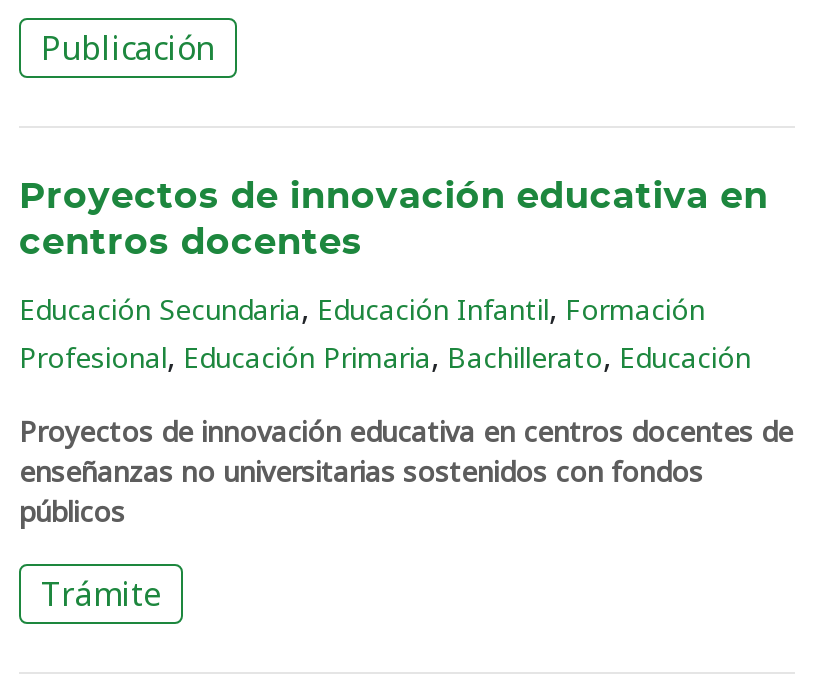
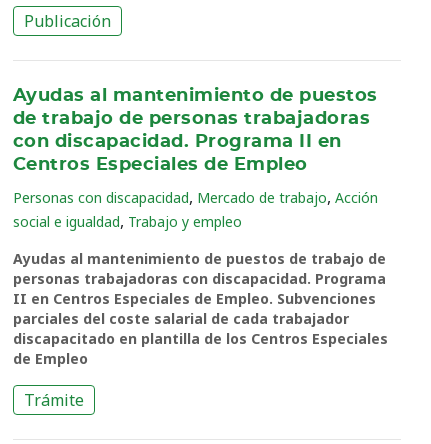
[19,180,768,262] Proyectos de innovación educativa en | centros docentes -> [13,87,378,174] Ayudas al mantenimiento de puestos | de trabajo de personas trabajadoras | con discapacidad. Programa II en | Centros Especiales de Empleo
[19,286,751,378] Educación Secundaria, Educación Infantil, Formación | Profesional, Educación Primaria, Bachillerato, Educación -> [13,186,378,232] Personas con discapacidad, Mercado de trabajo, Acción | social e igualdad, Trabajo y empleo
[19,412,793,530] Proyectos de innovación educativa en centros docentes de | enseñanzas no universitarias sostenidos con fondos | públicos -> [13,249,388,368] Ayudas al mantenimiento de puestos de trabajo de | personas trabajadoras con discapacidad. Programa | II en Centros Especiales de Empleo. Subvenciones | parciales del coste salarial de cada trabajador | discapacitado en plantilla de los Centros Especiales | de Empleo

